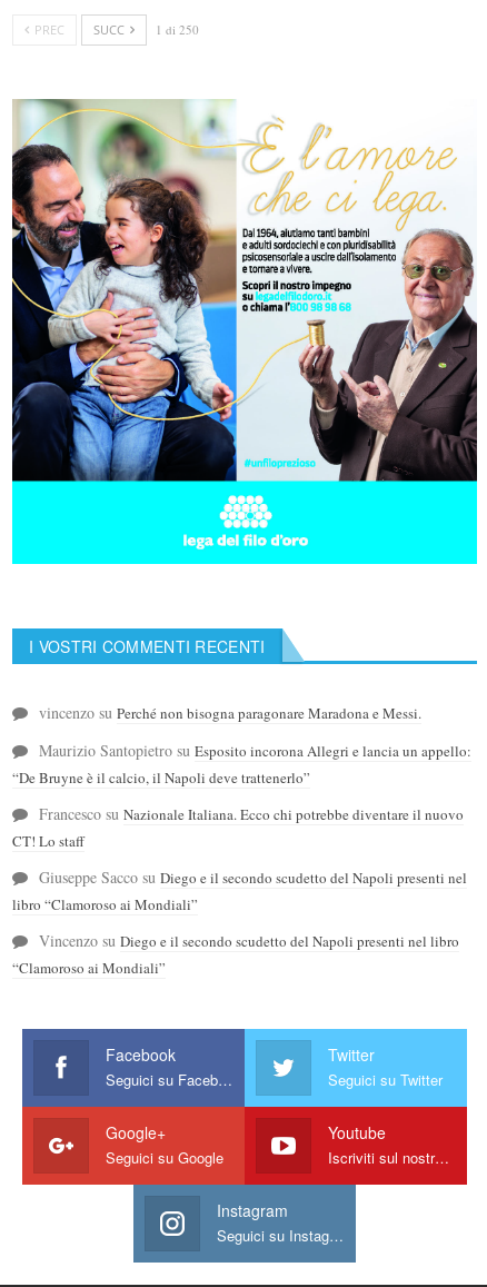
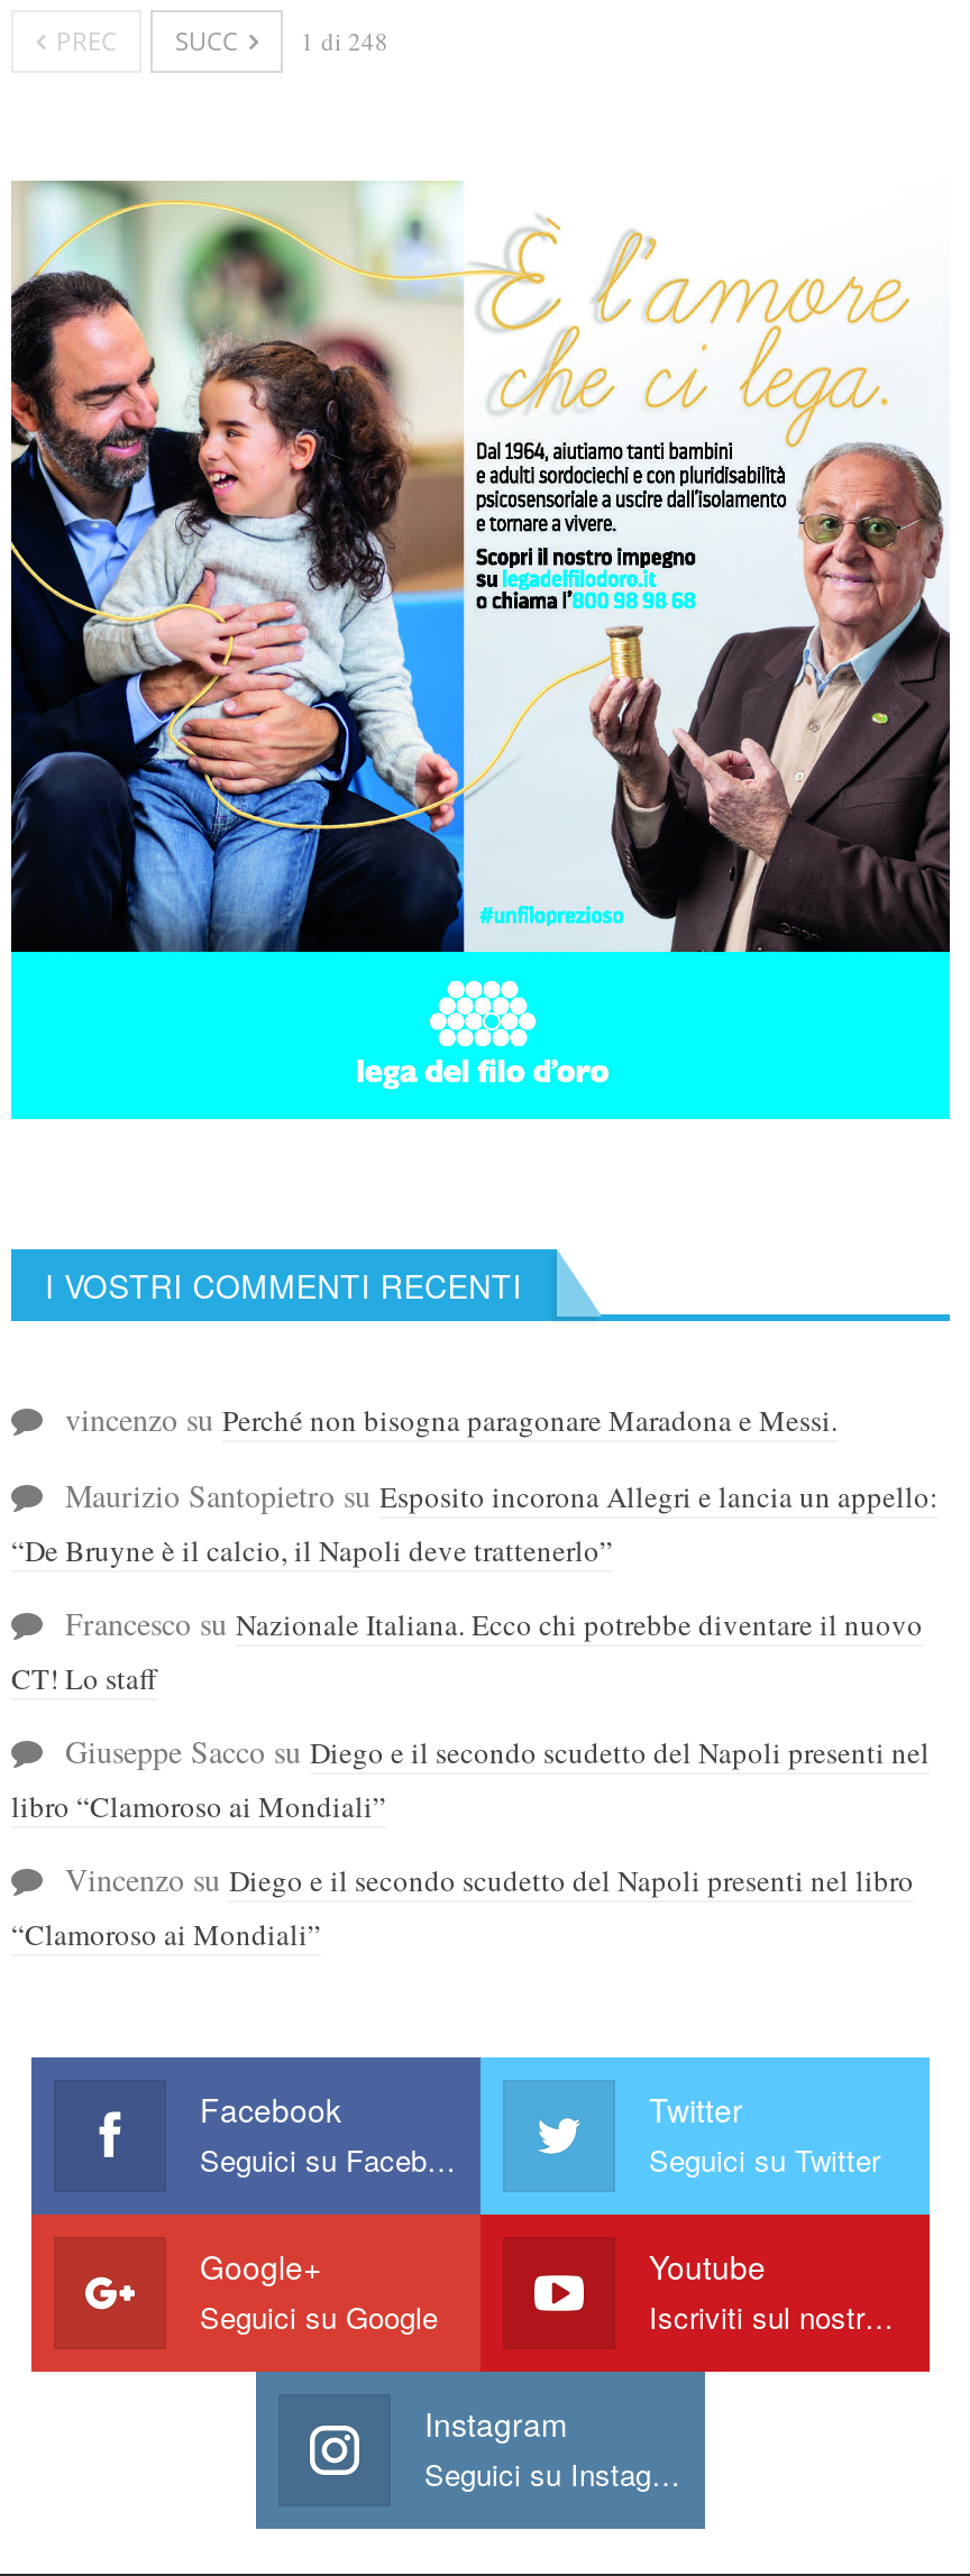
[31,21,199,38] PREC SUCC 1 di 250 -> [49,24,388,57] PREC SUCC 1 di 248

